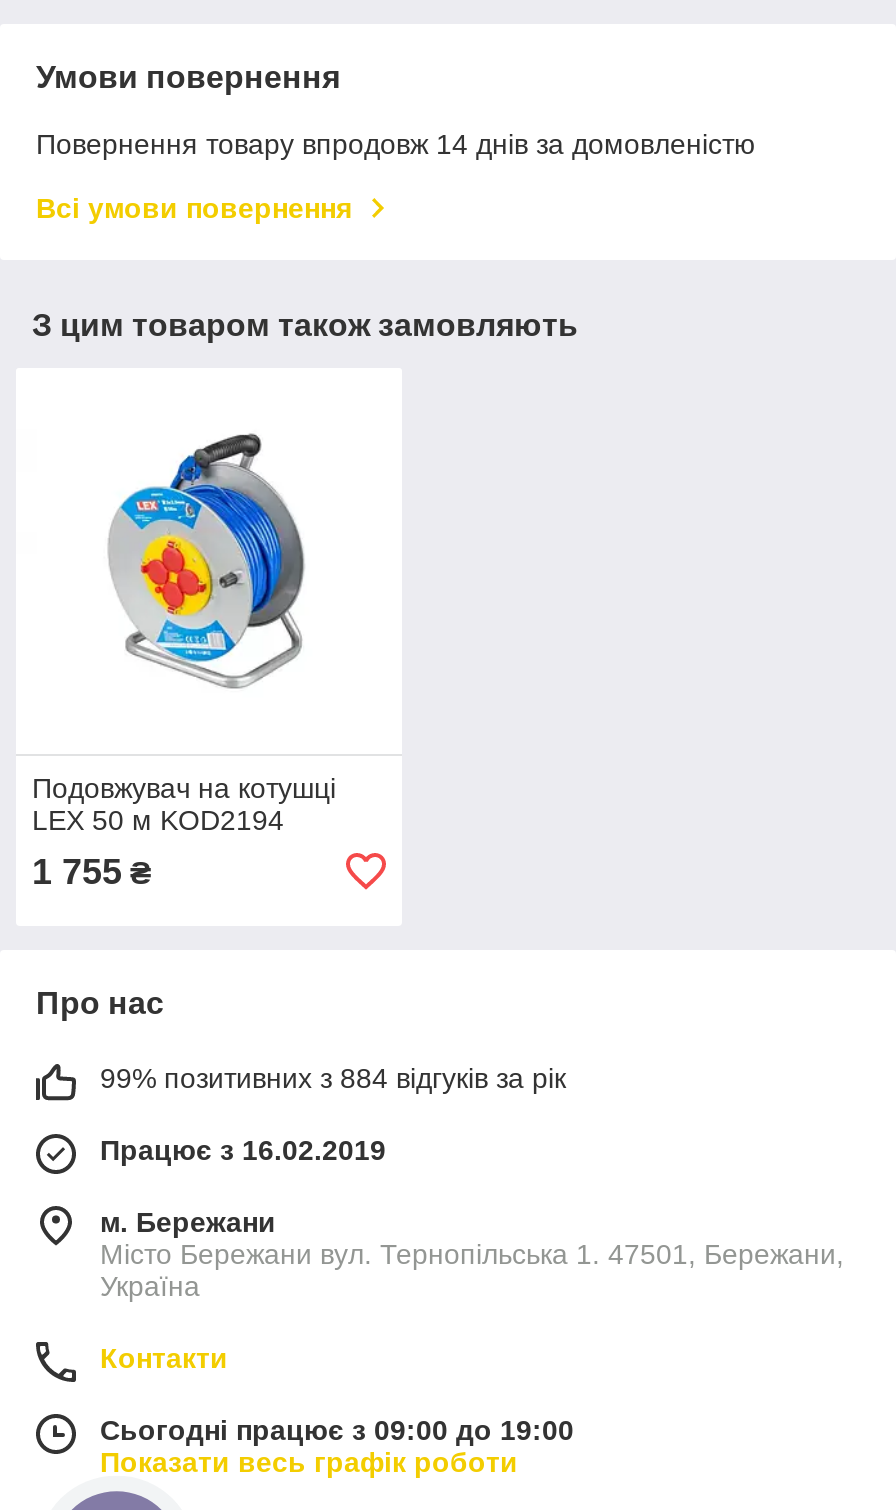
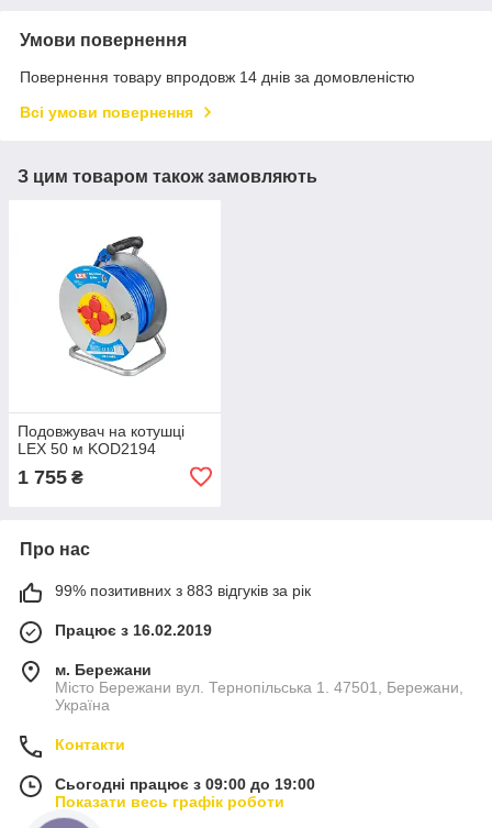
[100,1062,566,1094] 99% позитивних з 884 відгуків за рік -> [55,581,311,599] 99% позитивних з 883 відгуків за рік

